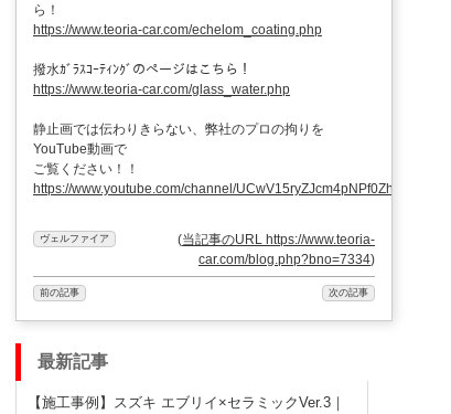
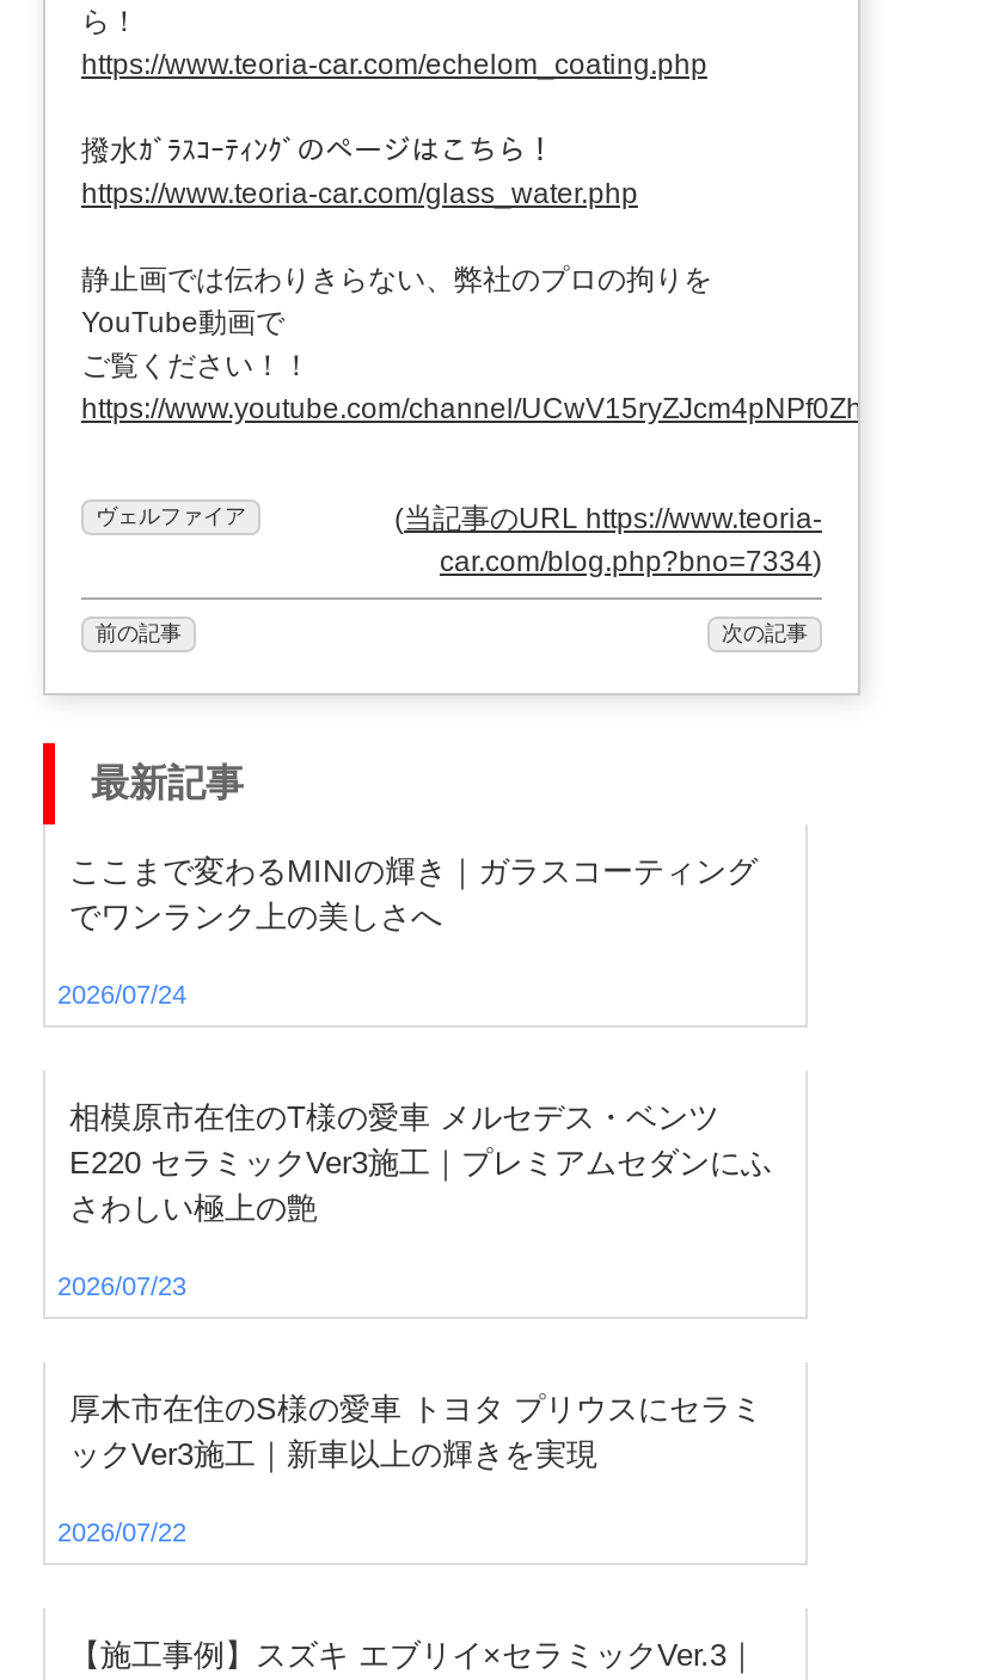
none -> [57,854,758,1010] ここまで変わるMINIの輝き｜ガラスコーティング | でワンランク上の美しさへ | 2026/07/24
none -> [57,1100,772,1301] 相模原市在住のT様の愛車 メルセデス・ベンツ | E220 セラミックVer3施工｜プレミアムセダンにふ | さわしい極上の艶 | 2026/07/23
none -> [57,1392,762,1547] 厚木市在住のS様の愛車 トヨタ プリウスにセラミ | ックVer3施工｜新車以上の輝きを実現 | 2026/07/22

